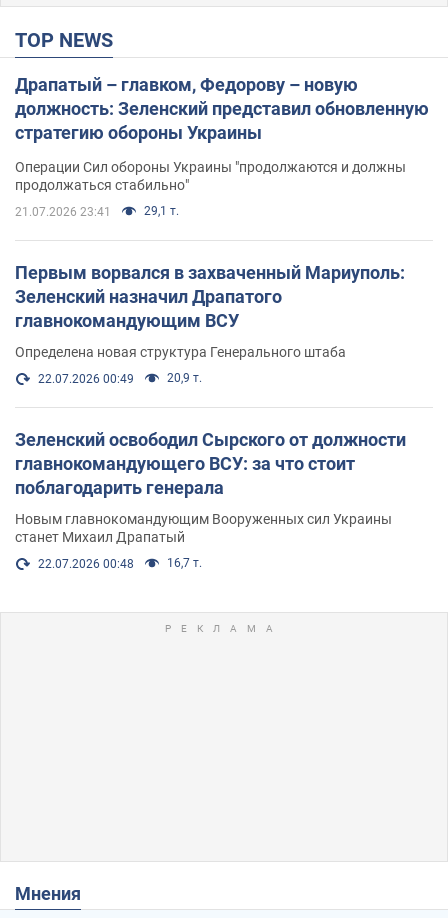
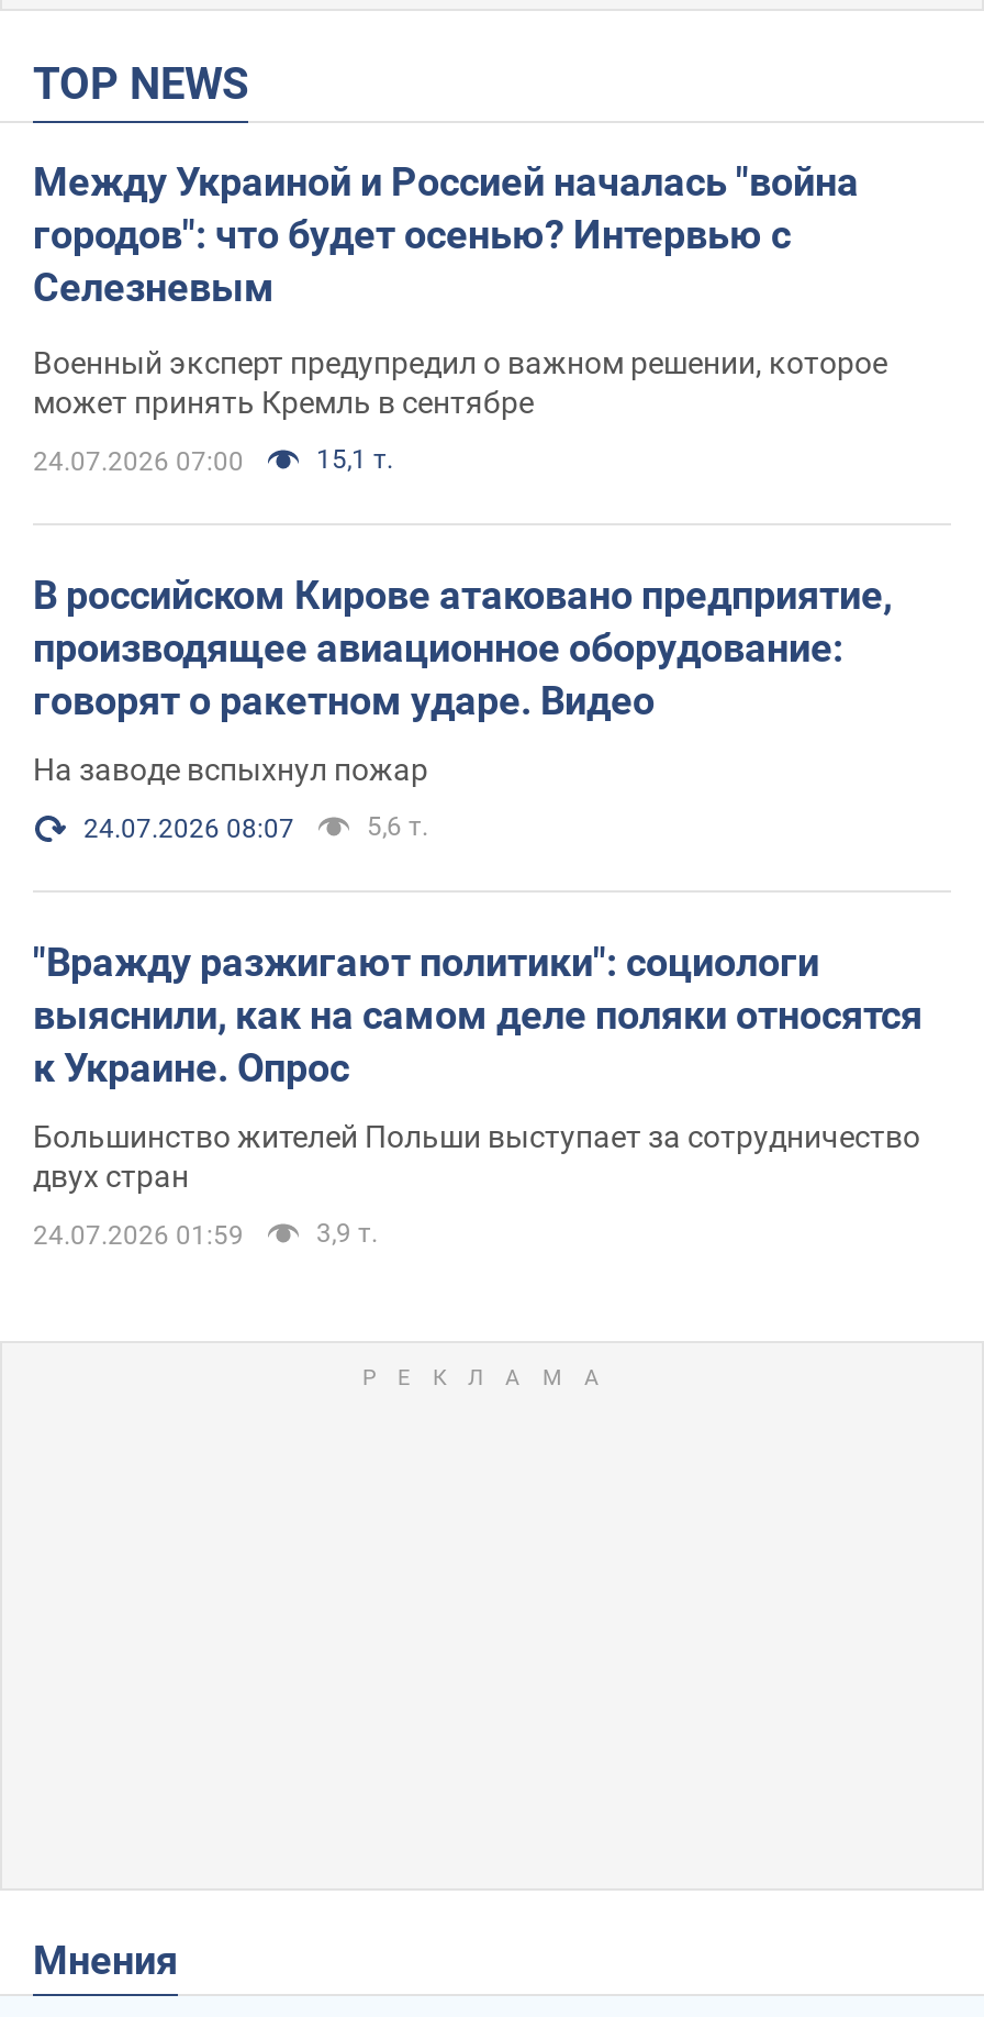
[15,74,429,143] Драпатый – главком, Федорову – новую | должность: Зеленский представил обновленную | стратегию обороны Украины -> [33,158,859,310] Между Украиной и Россией началась "война | городов": что будет осенью? Интервью с | Селезневым
[15,159,406,193] Операции Сил обороны Украины "продолжаются и должны | продолжаться стабильно" -> [33,345,887,420] Военный эксперт предупредил о важном решении, которое | может принять Кремль в сентябре
[15,204,179,219] 21.07.2026 23:41 | 29,1 т. -> [33,444,393,477] 24.07.2026 07:00 | 15,1 т.
[15,262,405,331] Первым ворвался в захваченный Мариуполь: | Зеленский назначил Драпатого | главнокомандующим ВСУ -> [33,572,892,723] В российском Кирове атаковано предприятие, | производящее авиационное оборудование: | говорят о ракетном ударе. Видео
[15,344,346,360] Определена новая структура Генерального штаба -> [33,752,428,787] На заводе вспыхнул пожар
[38,371,202,386] 22.07.2026 00:49 | 20,9 т. -> [83,811,428,844] 24.07.2026 08:07 | 5,6 т.
[15,429,406,498] Зеленский освободил Сырского от должности | главнокомандующего ВСУ: за что стоит | поблагодарить генерала -> [33,939,923,1090] "Вражду разжигают политики": социологи | выяснили, как на самом деле поляки относятся | к Украине. Опрос
[15,511,392,545] Новым главнокомандующим Вооруженных сил Украины | станет Михаил Драпатый -> [33,1119,920,1194] Большинство жителей Польши выступает за сотрудничество | двух стран
[38,556,202,571] 22.07.2026 00:48 | 16,7 т. -> [33,1218,378,1251] 24.07.2026 01:59 | 3,9 т.

